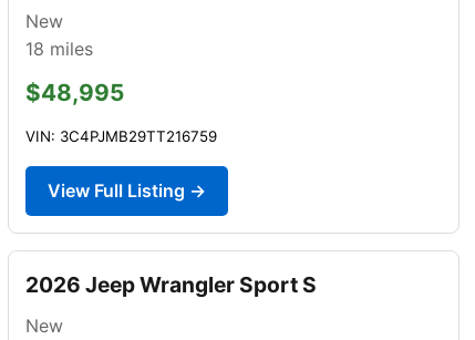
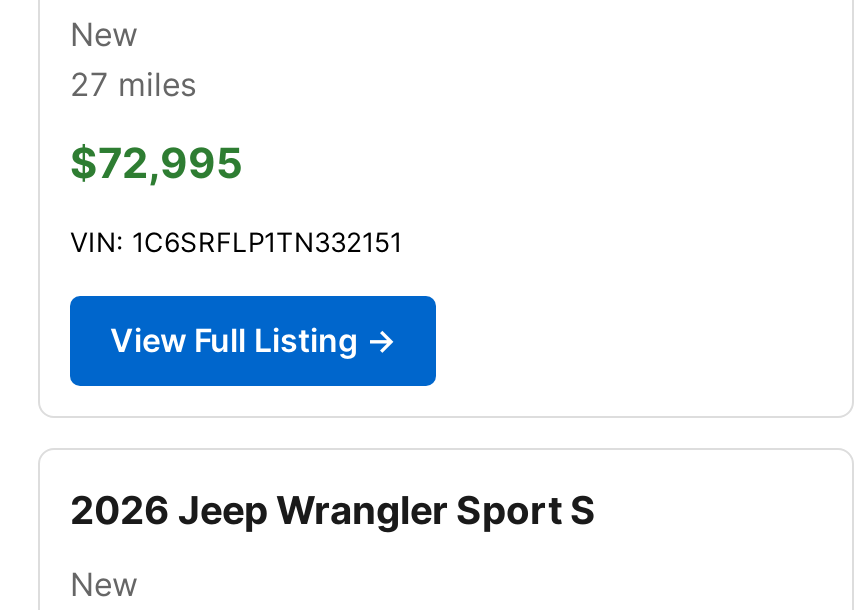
[25,38,93,60] 18 miles -> [70,64,196,104] 27 miles
[25,79,124,106] $48,995 -> [70,138,242,188] $72,995
[25,127,217,145] VIN: 3C4PJMB29TT216759 -> [70,226,402,258] VIN: 1C6SRFLP1TN332151

